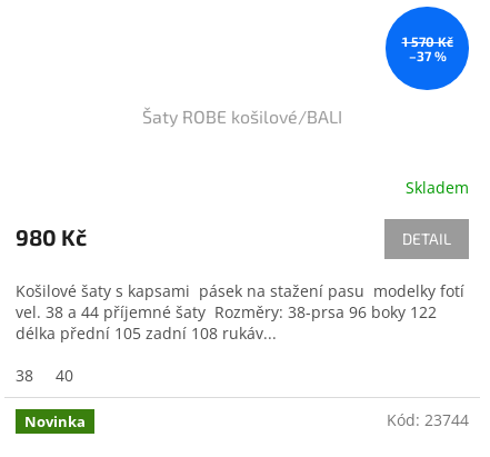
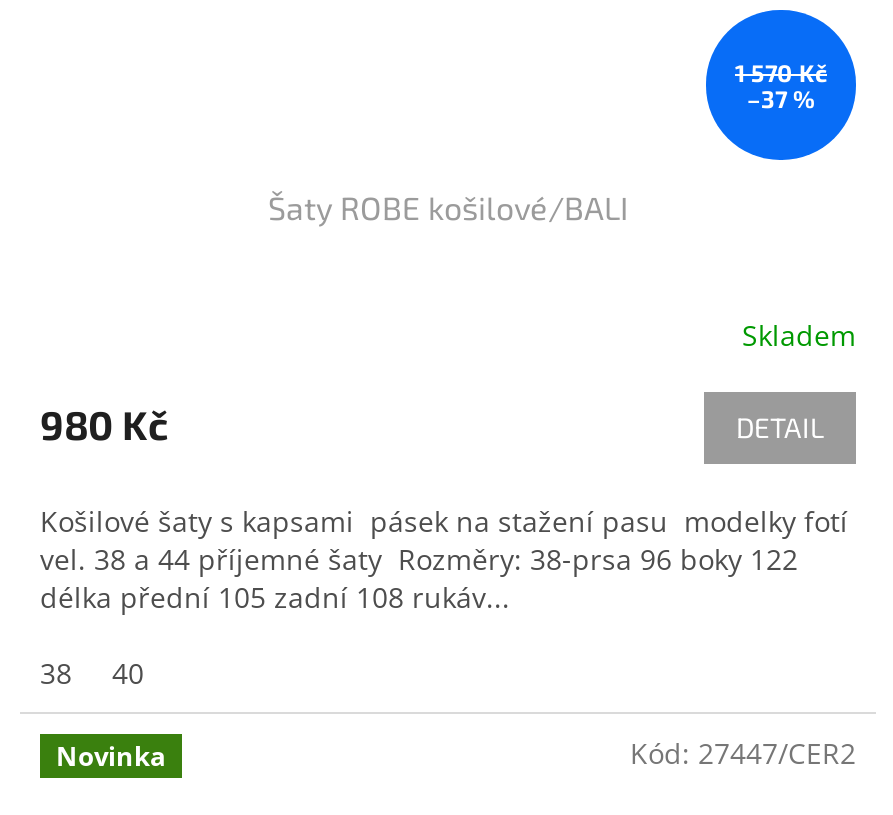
[387,410,469,431] Kód: 23744 -> [630,735,856,773] Kód: 27447/CER2

